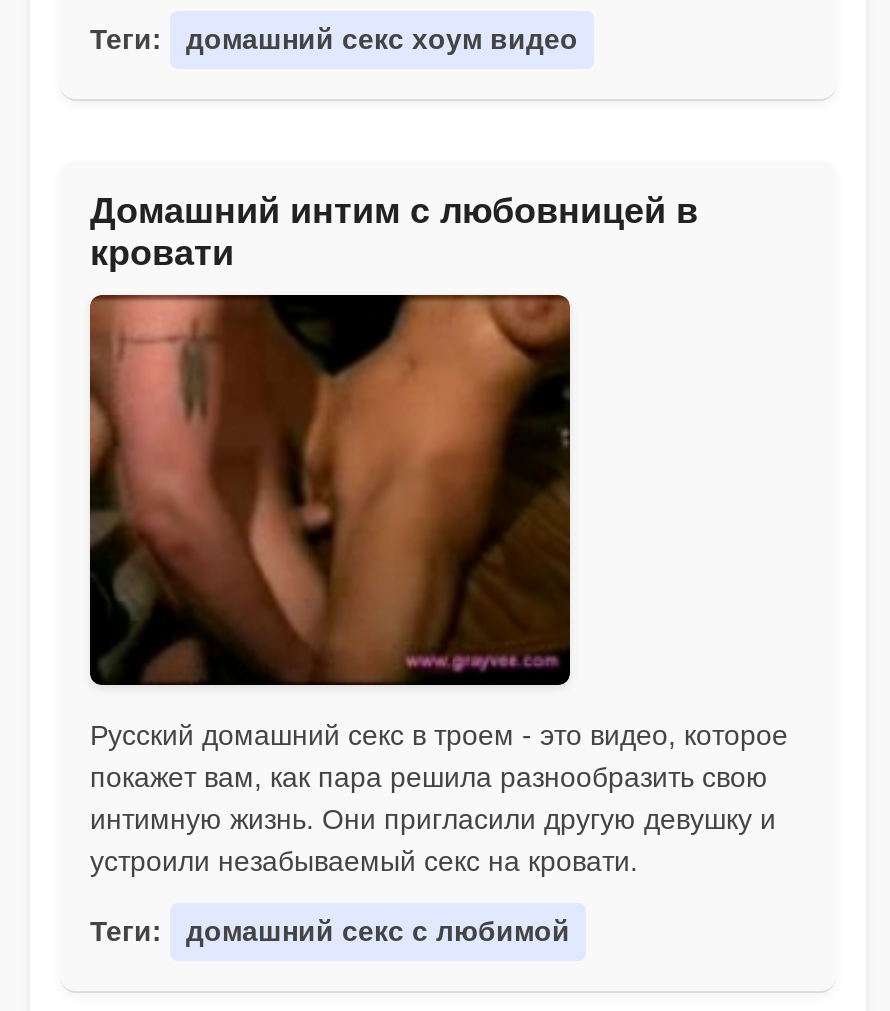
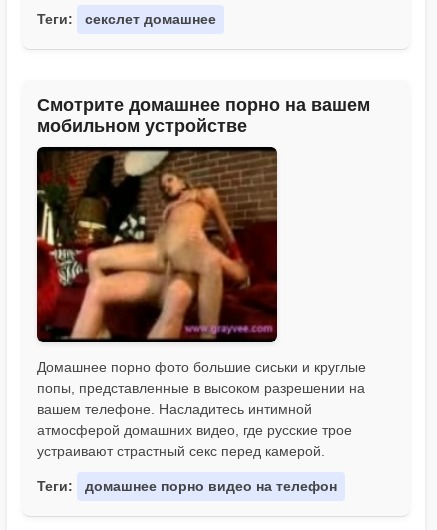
[186,22,578,54] домашний секс хоум видео -> [85,11,216,27] секслет домашнее
[90,190,698,272] Домашний интим с любовницей в | кровати -> [37,95,370,136] Смотрите домашнее порно на вашем | мобильном устройстве
[88,293,788,877] [image] | Русский домашний секс в троем - это видео, которое | покажет вам, как пара решила разнообразить свою | интимную жизнь. Они пригласили другую девушку и | устроили незабываемый секс на кровати. -> [36,146,366,459] [image] | Домашнее порно фото большие сиськи и круглые | попы, представленные в высоком разрешении на | вашем телефоне. Насладитесь интимной | атмосферой домашних видео, где русские трое | устраивают страстный секс перед камерой.
[186,915,570,947] домашний секс с любимой -> [85,478,337,494] домашнее порно видео на телефон

